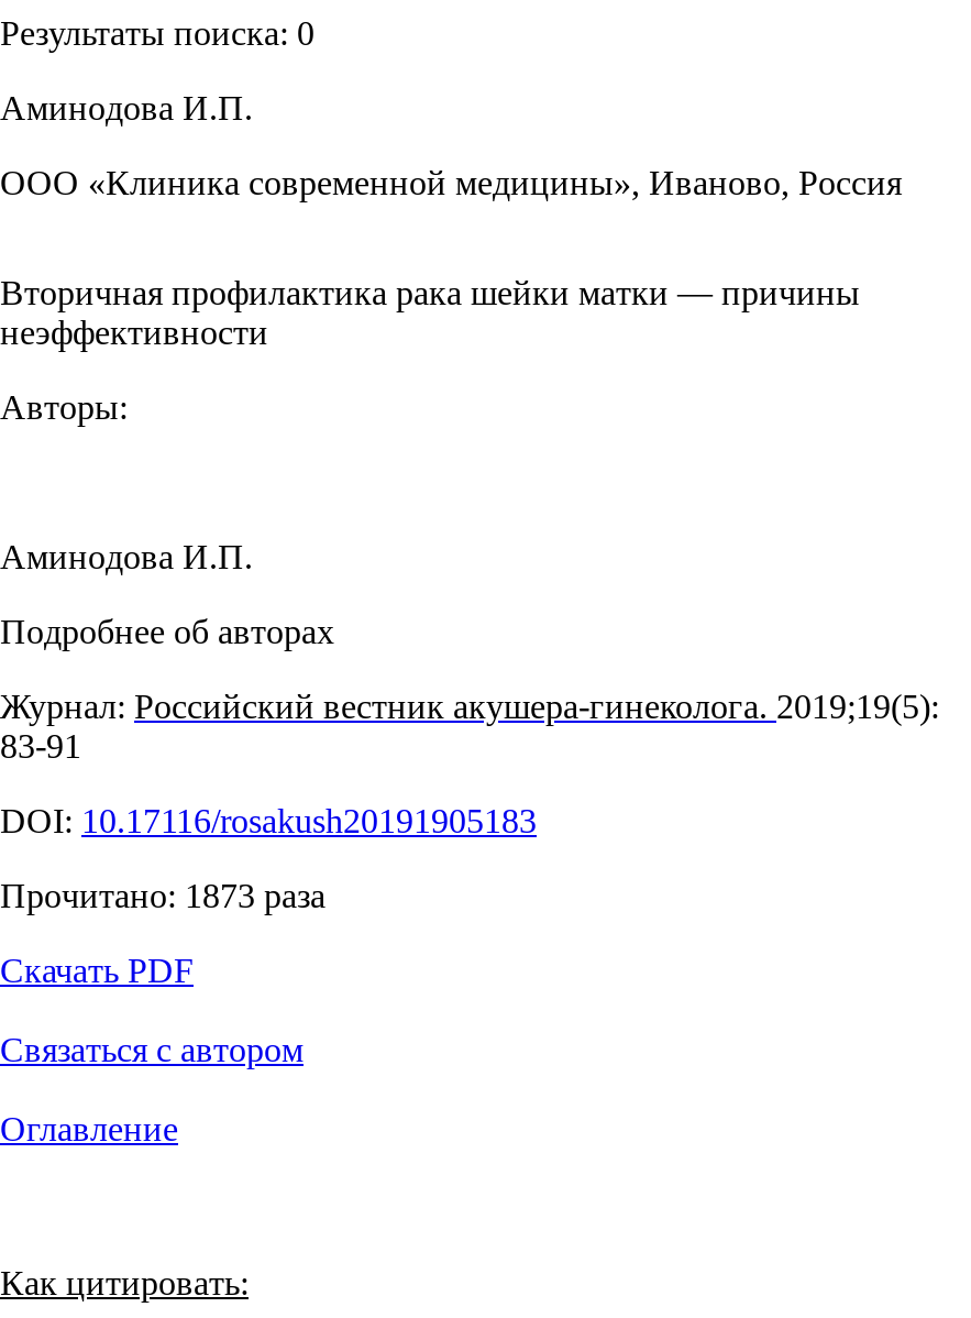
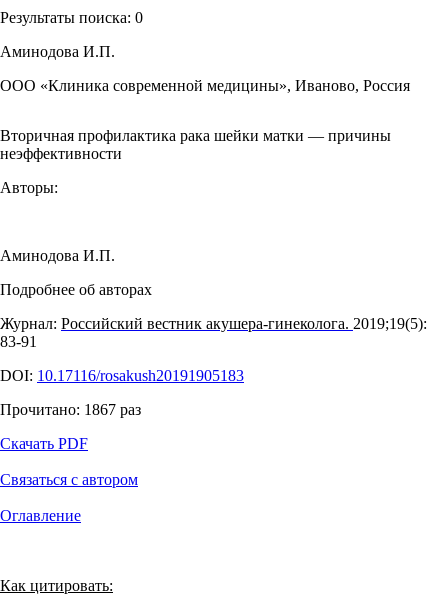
[0,877,325,914] Прочитано: 1873 раза -> [0,401,141,418] Прочитано: 1867 раз

